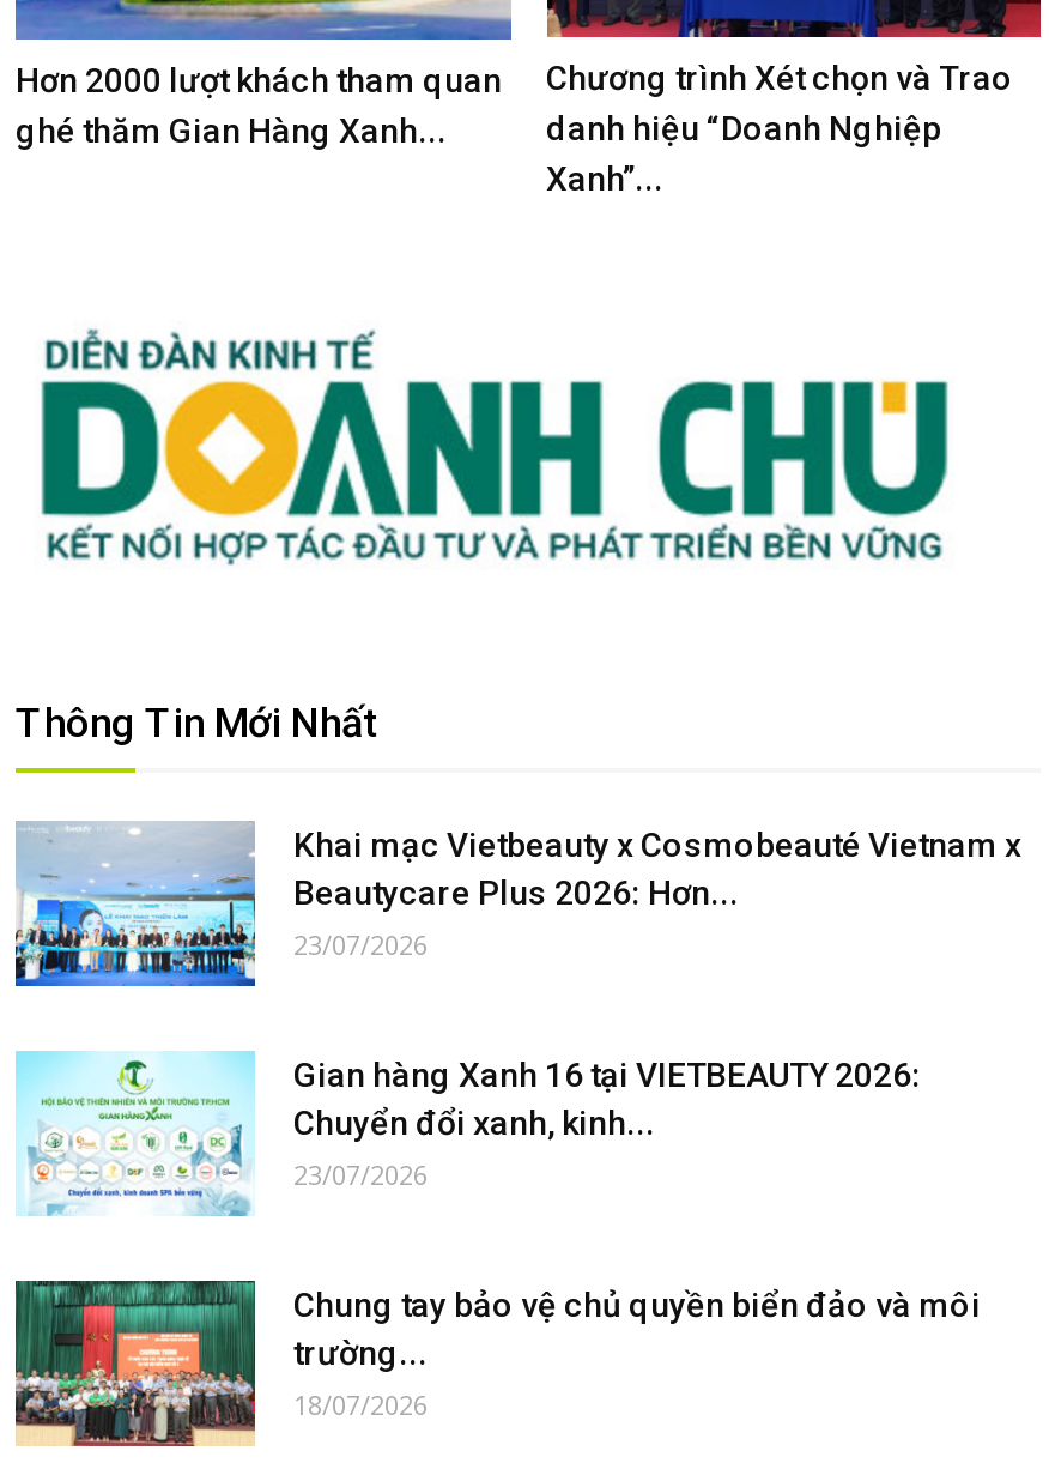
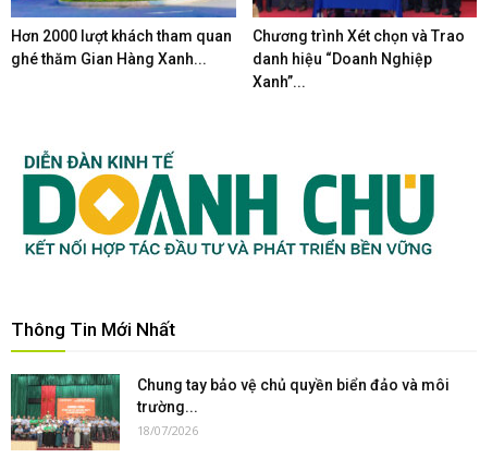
[13,820,1021,1191] [image] | Khai mạc Vietbeauty x Cosmobeauté Vietnam x | Beautycare Plus 2026: Hơn... | 23/07/2026 | Gian hàng Xanh 16 tại VIETBEAUTY 2026: | Chuyển đổi xanh, kinh... | 23/07/2026 -> none
[13,1050,257,1217] [image] -> none

